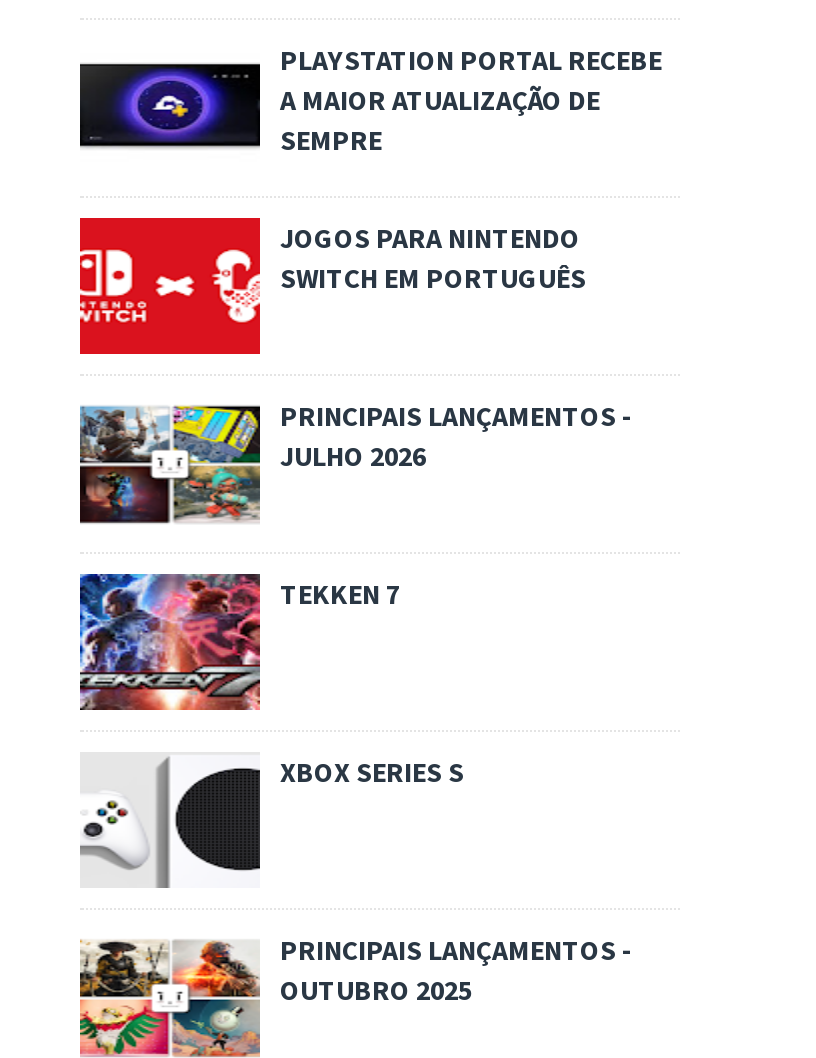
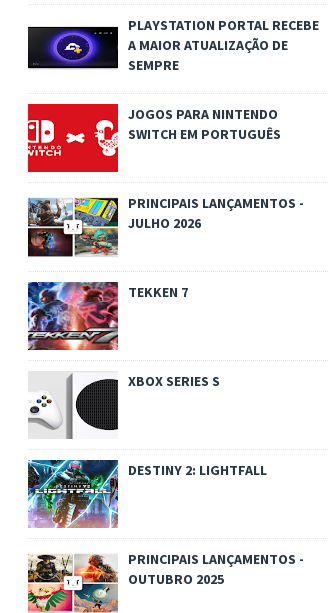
none -> [27,459,267,529] [image] | DESTINY 2: LIGHTFALL

